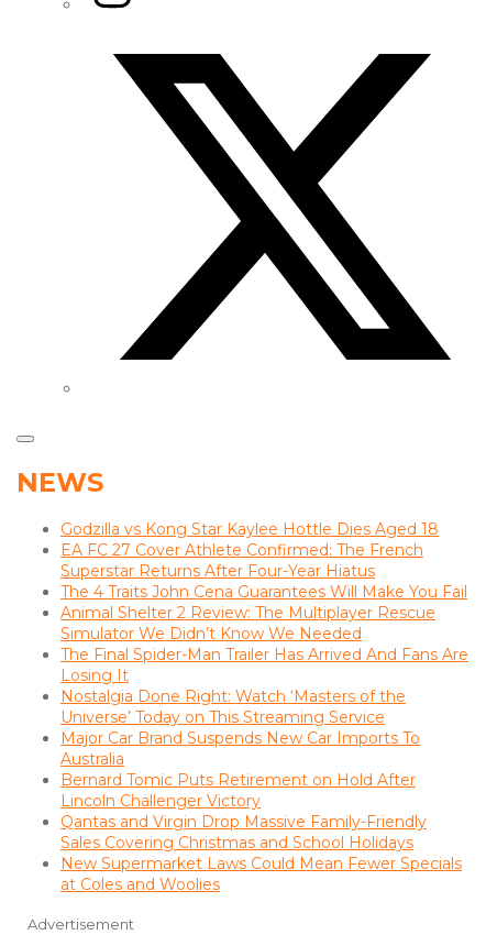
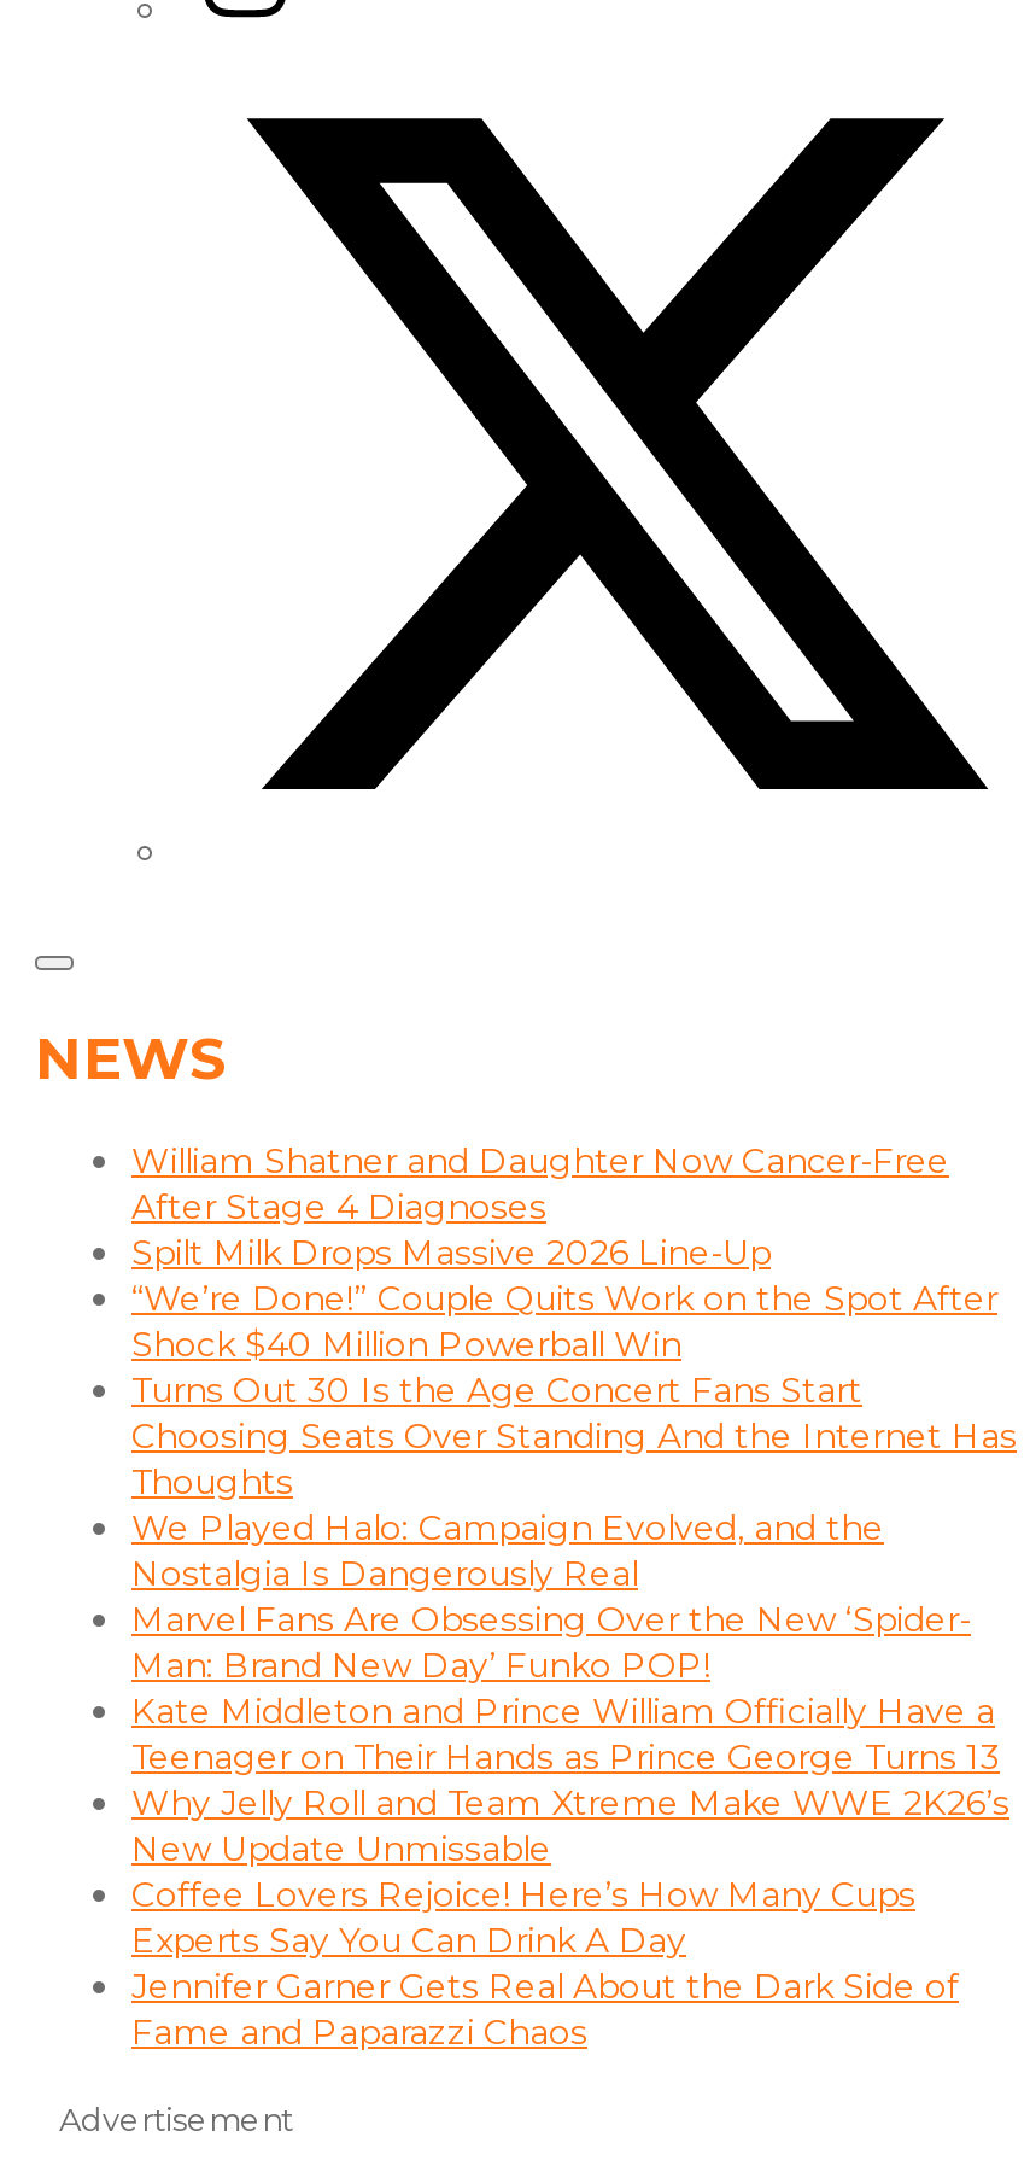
[60,519,468,894] Godzilla vs Kong Star Kaylee Hottle Dies Aged 18 | EA FC 27 Cover Athlete Confirmed: The French | Superstar Returns After Four-Year Hiatus | The 4 Traits John Cena Guarantees Will Make You Fail | Animal Shelter 2 Review: The Multiplayer Rescue | Simulator We Didn’t Know We Needed | The Final Spider-Man Trailer Has Arrived And Fans Are | Losing It | Nostalgia Done Right: Watch ‘Masters of the | Universe’ Today on This Streaming Service | Major Car Brand Suspends New Car Imports To | Australia | Bernard Tomic Puts Retirement on Hold After | Lincoln Challenger Victory | Qantas and Virgin Drop Massive Family-Friendly | Sales Covering Christmas and School Holidays | New Supermarket Laws Could Mean Fewer Specials | at Coles and Woolies -> [131,1139,1017,2053] William Shatner and Daughter Now Cancer-Free | After Stage 4 Diagnoses | Spilt Milk Drops Massive 2026 Line-Up | “We’re Done!” Couple Quits Work on the Spot After | Shock $40 Million Powerball Win | Turns Out 30 Is the Age Concert Fans Start | Choosing Seats Over Standing And the Internet Has | Thoughts | We Played Halo: Campaign Evolved, and the | Nostalgia Is Dangerously Real | Marvel Fans Are Obsessing Over the New ‘Spider- | Man: Brand New Day’ Funko POP! | Kate Middleton and Prince William Officially Have a | Teenager on Their Hands as Prince George Turns 13 | Why Jelly Roll and Team Xtreme Make WWE 2K26’s | New Update Unmissable | Coffee Lovers Rejoice! Here’s How Many Cups | Experts Say You Can Drink A Day | Jennifer Garner Gets Real About the Dark Side of | Fame and Paparazzi Chaos

